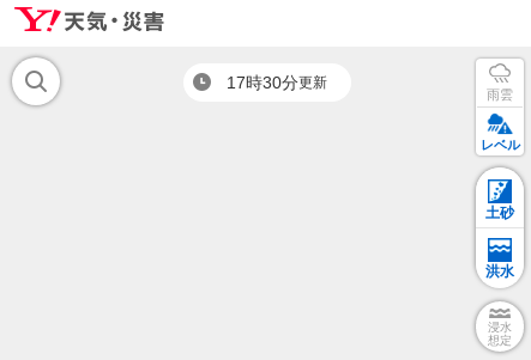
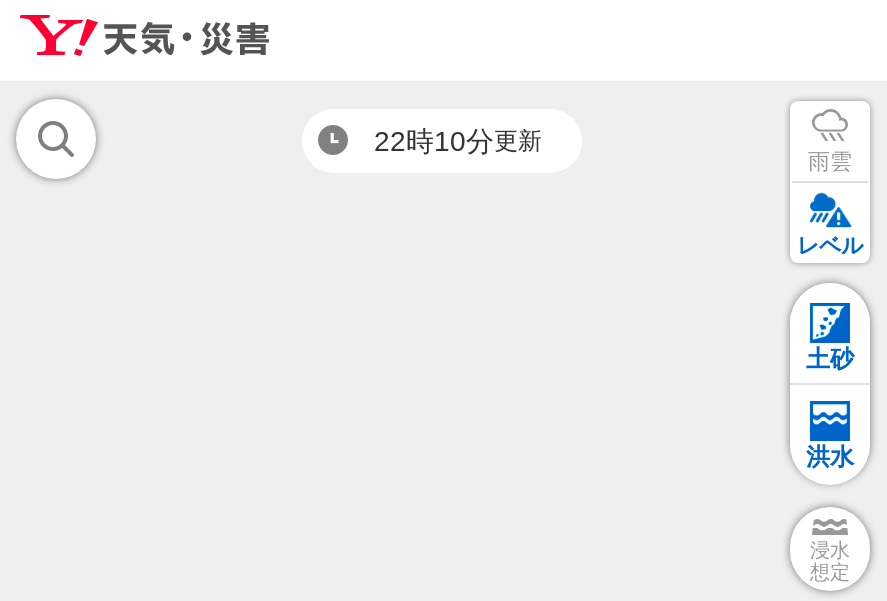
[227,73,327,92] 17時30分更新 -> [374,125,542,157] 22時10分更新

